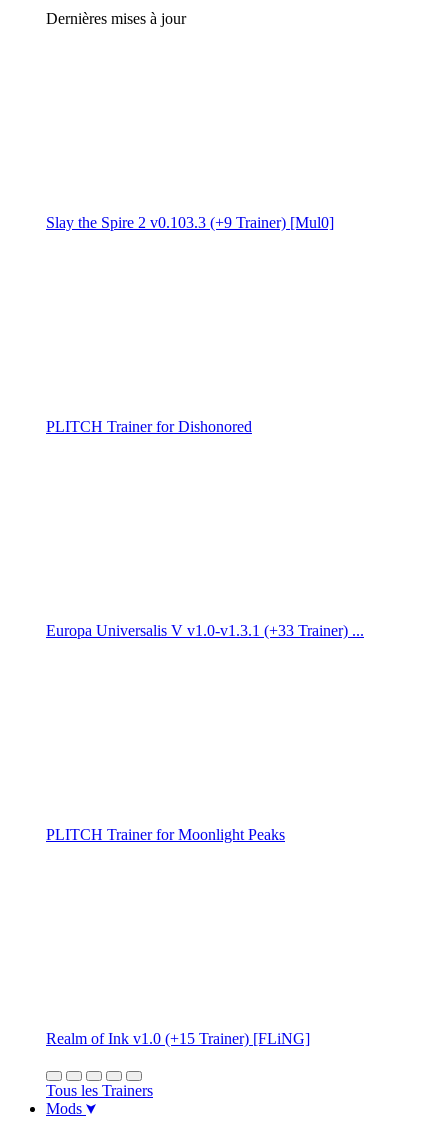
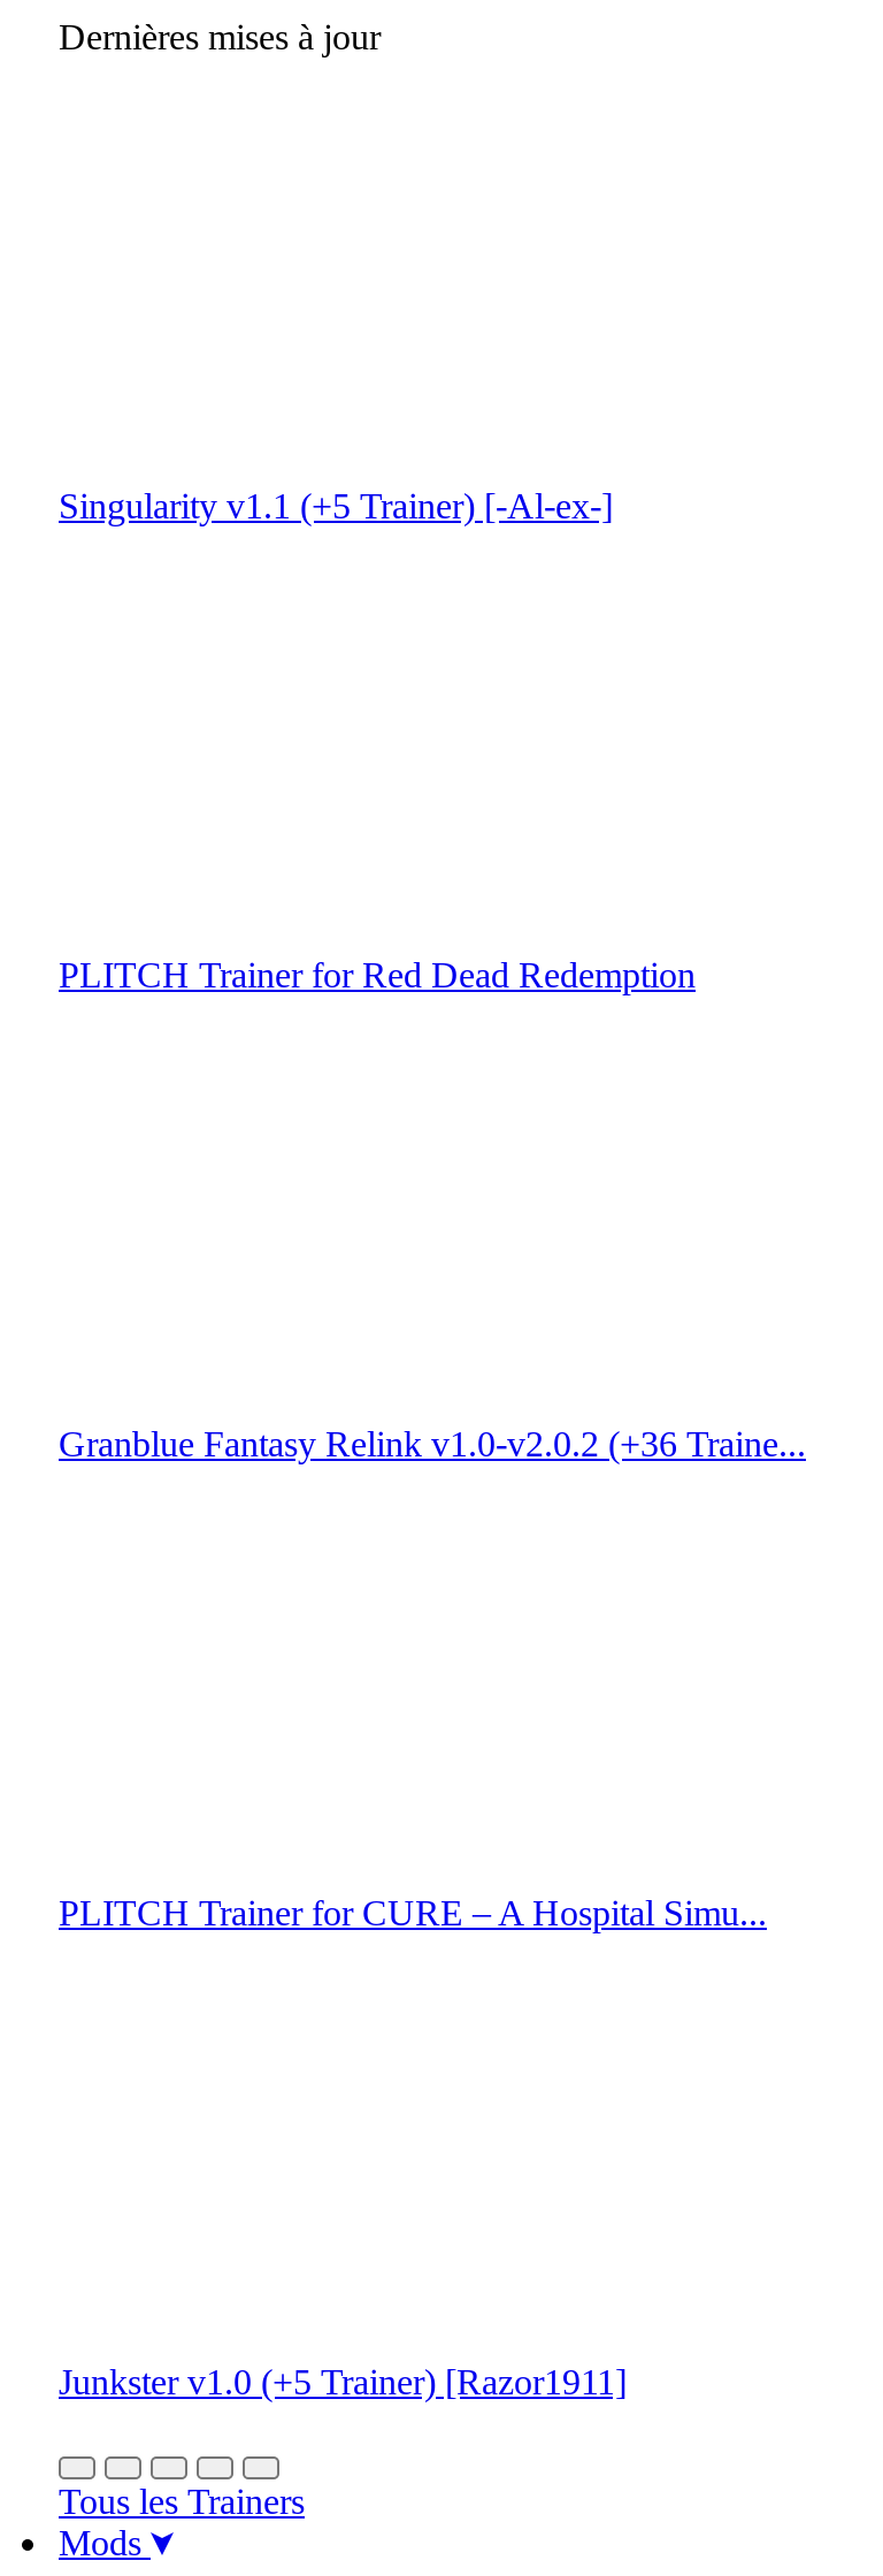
[46,214,334,231] Slay the Spire 2 v0.103.3 (+9 Trainer) [Mul0] -> [59,486,613,525] Singularity v1.1 (+5 Trainer) [-Al-ex-]
[46,418,252,435] PLITCH Trainer for Dishonored -> [59,955,696,994] PLITCH Trainer for Red Dead Redemption
[46,622,364,639] Europa Universalis V v1.0-v1.3.1 (+33 Trainer) ... -> [59,1424,806,1463] Granblue Fantasy Relink v1.0-v2.0.2 (+36 Traine...
[46,826,285,843] PLITCH Trainer for Moonlight Peaks -> [59,1893,767,1932] PLITCH Trainer for CURE – A Hospital Simu...
[46,1030,310,1047] Realm of Ink v1.0 (+15 Trainer) [FLiNG] -> [59,2362,627,2401] Junkster v1.0 (+5 Trainer) [Razor1911]

